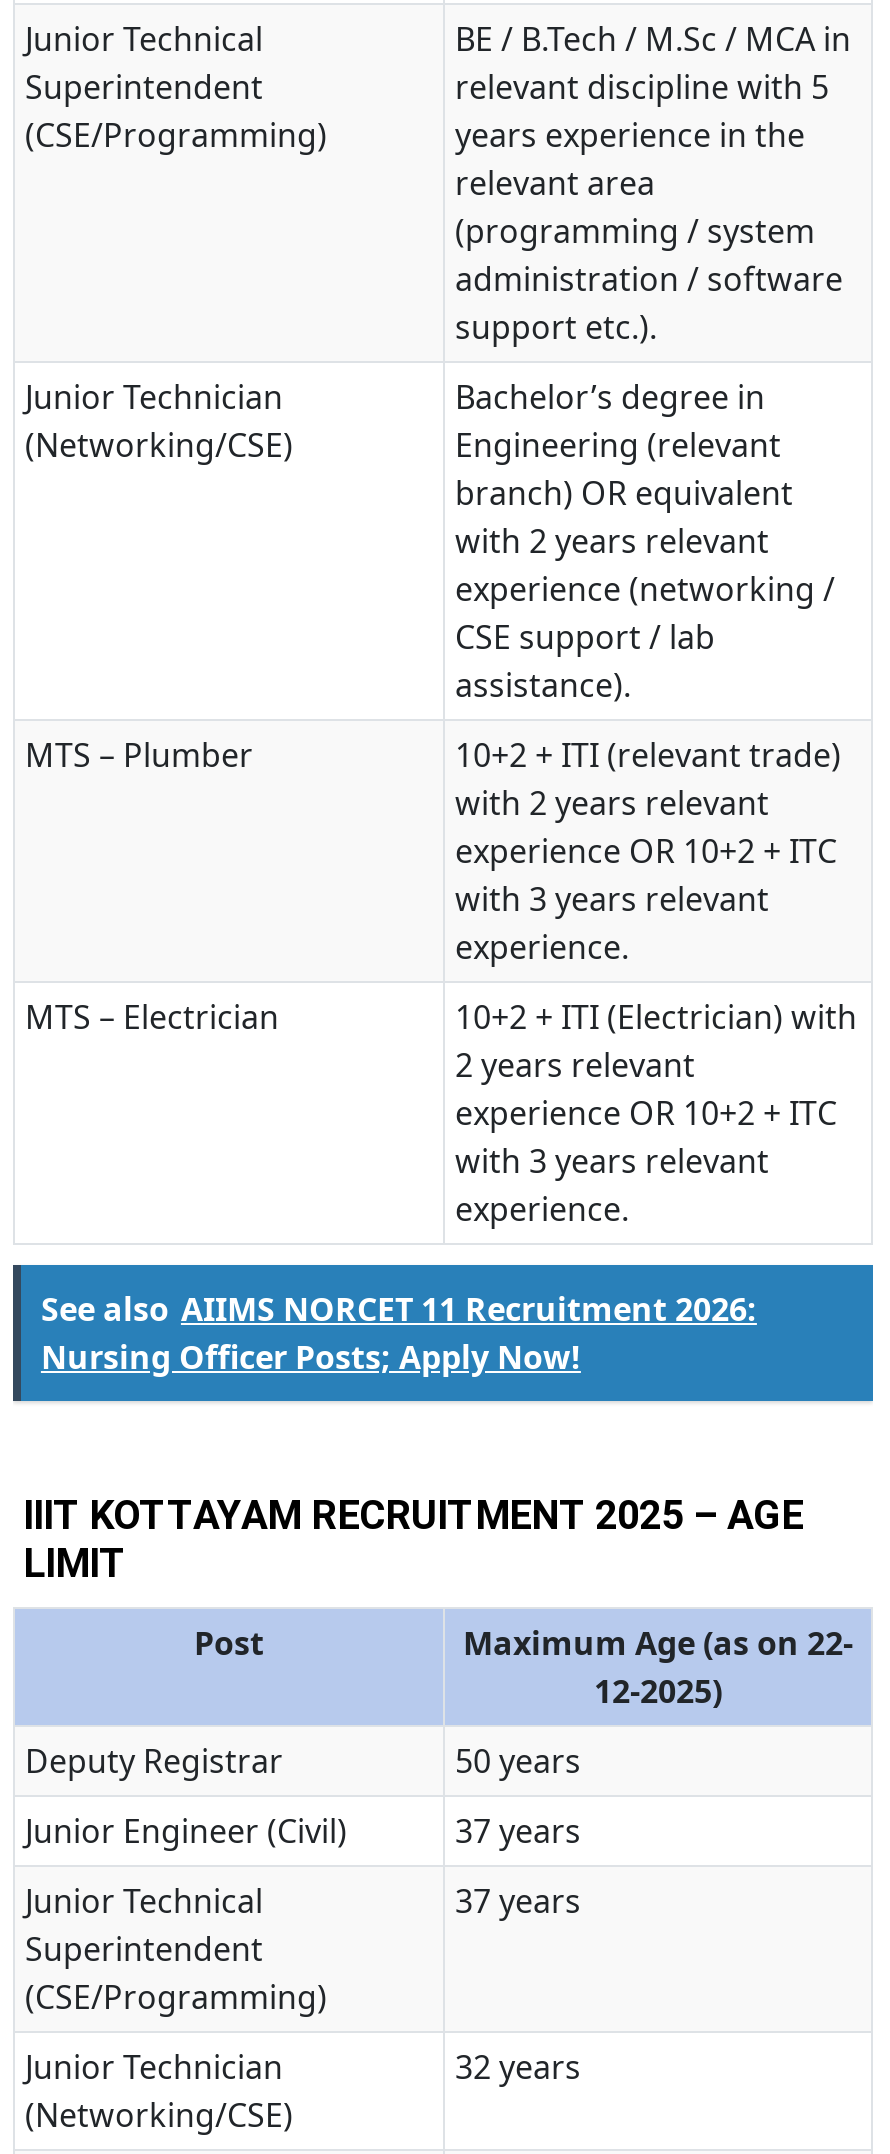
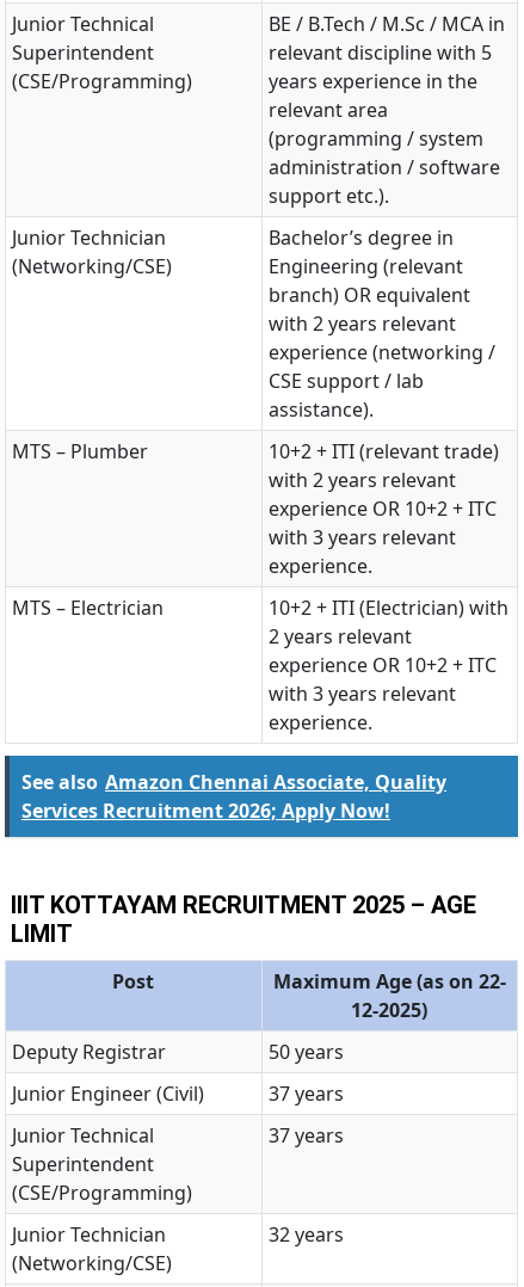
[41,1288,757,1380] See also AIIMS NORCET 11 Recruitment 2026: | Nursing Officer Posts; Apply Now! -> [21,769,446,824] See also Amazon Chennai Associate, Quality | Services Recruitment 2026; Apply Now!

